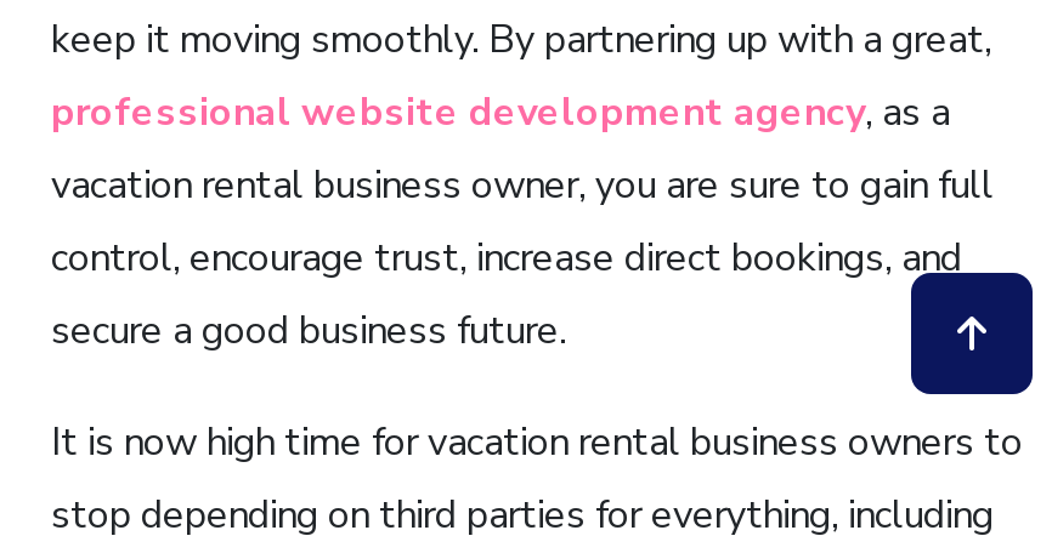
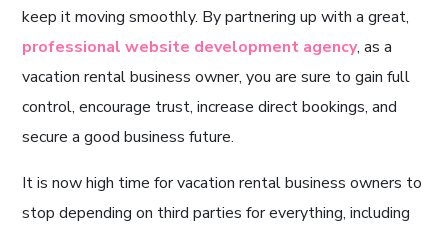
[909,270,1035,397] [image] -> none

